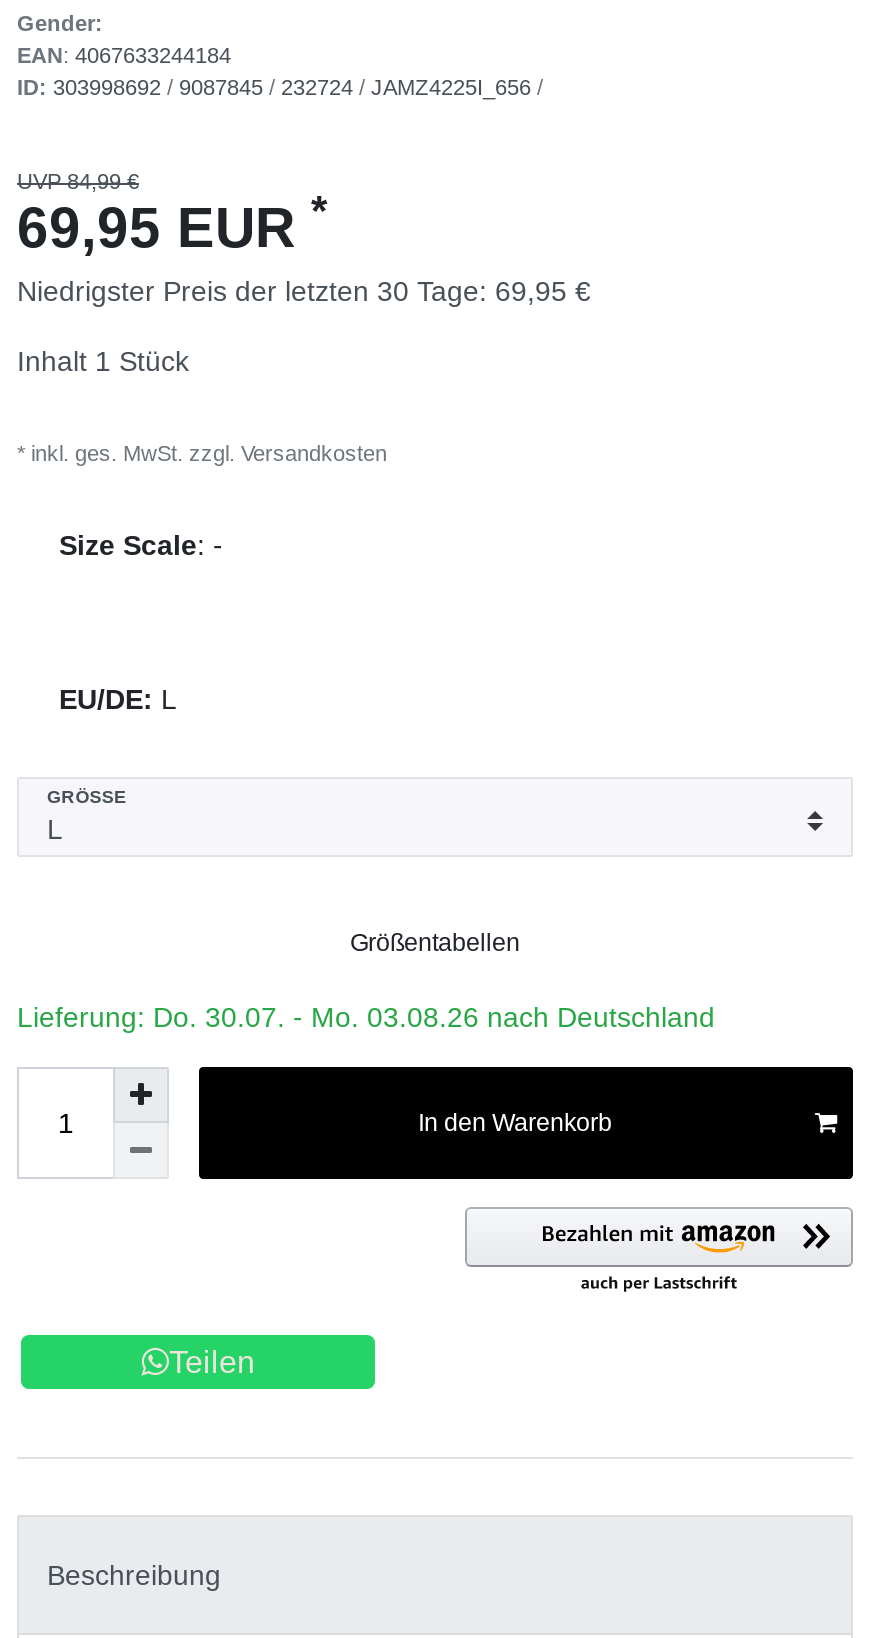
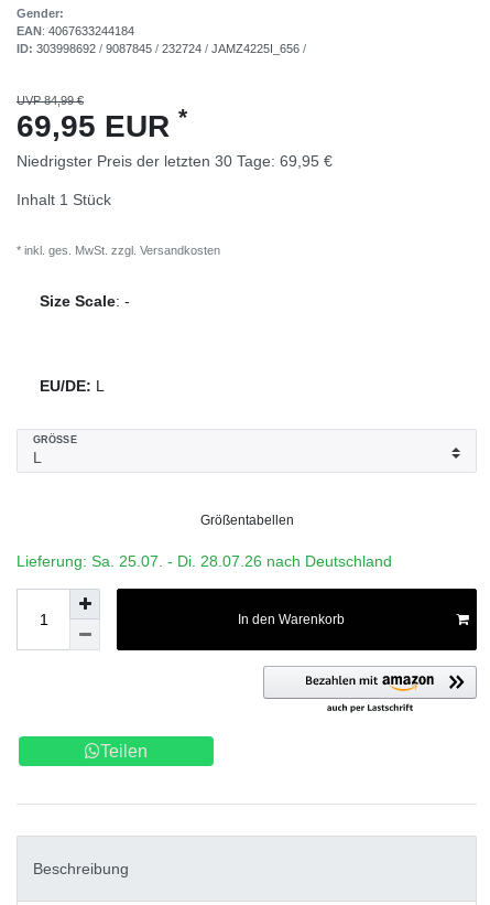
[17,1002,715,1034] Lieferung: Do. 30.07. - Mo. 03.08.26 nach Deutschland -> [17,553,392,570] Lieferung: Sa. 25.07. - Di. 28.07.26 nach Deutschland

